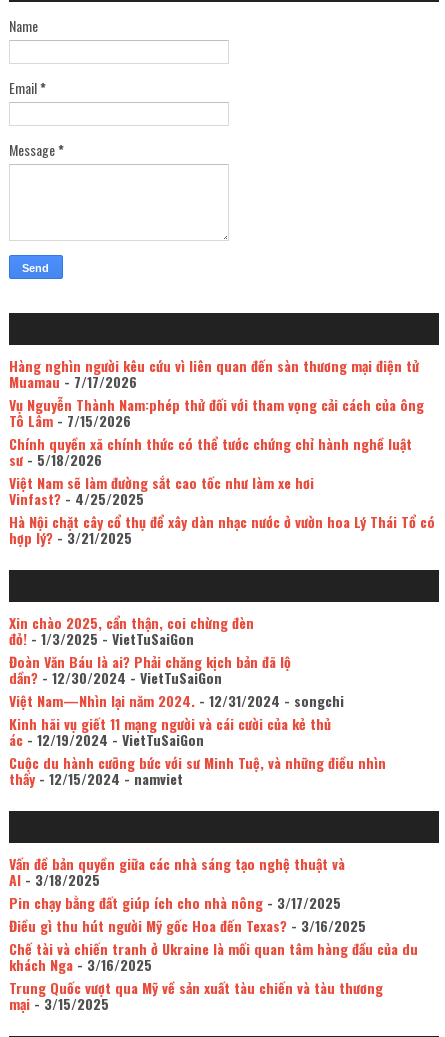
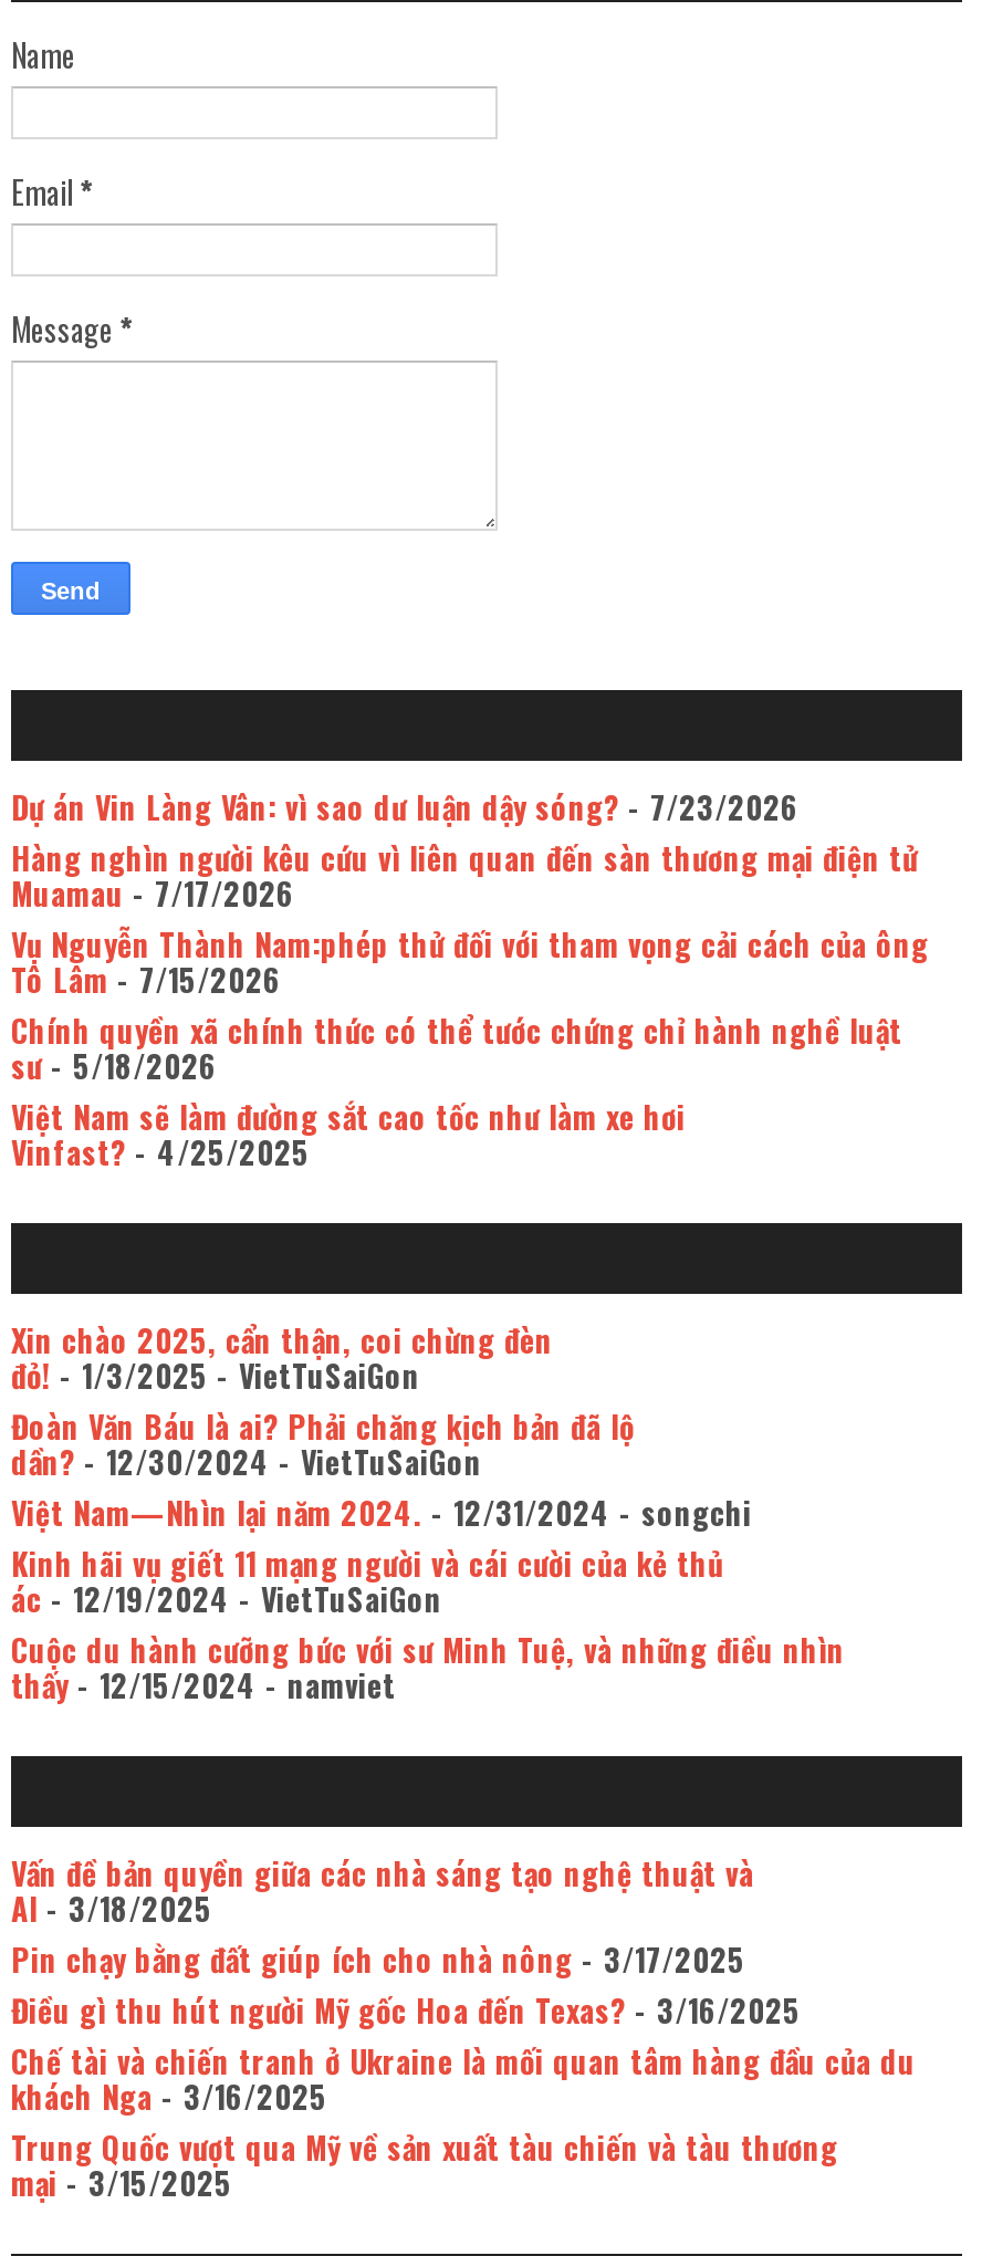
none -> [11,784,798,830] Dự án Vin Làng Vân: vì sao dư luận dậy sóng? - 7/23/2026
moved [9,355,424,509] -> [11,835,929,1175]: Hàng nghìn người kêu cứu vì liên quan đến sàn thương mại điện tử | Muamau- 7/17/2026 | Vụ Nguyễn Thành Nam:phép thử đối với tham vọng cải cách của ông | Tô Lâm- 7/15/2026 | Chính quyền xã chính thức có thể tước chứng chỉ hành nghề luật | sư- 5/18/2026 | Việt Nam sẽ làm đường sắt cao tốc như làm xe hơi | Vinfast?- 4/25/2025
[9,511,435,548] Hà Nội chặt cây cổ thụ để xây dàn nhạc nước ở vườn hoa Lý Thái Tổ có | hợp lý?- 3/21/2025 -> none

